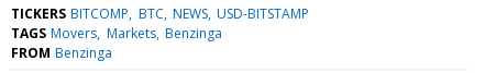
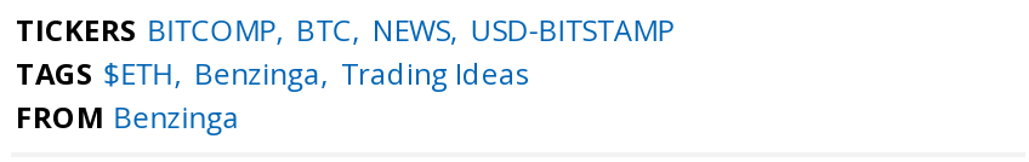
[11,24,222,42] TAGS Movers Markets Benzinga -> [16,53,530,94] TAGS $ETH Benzinga Trading Ideas

